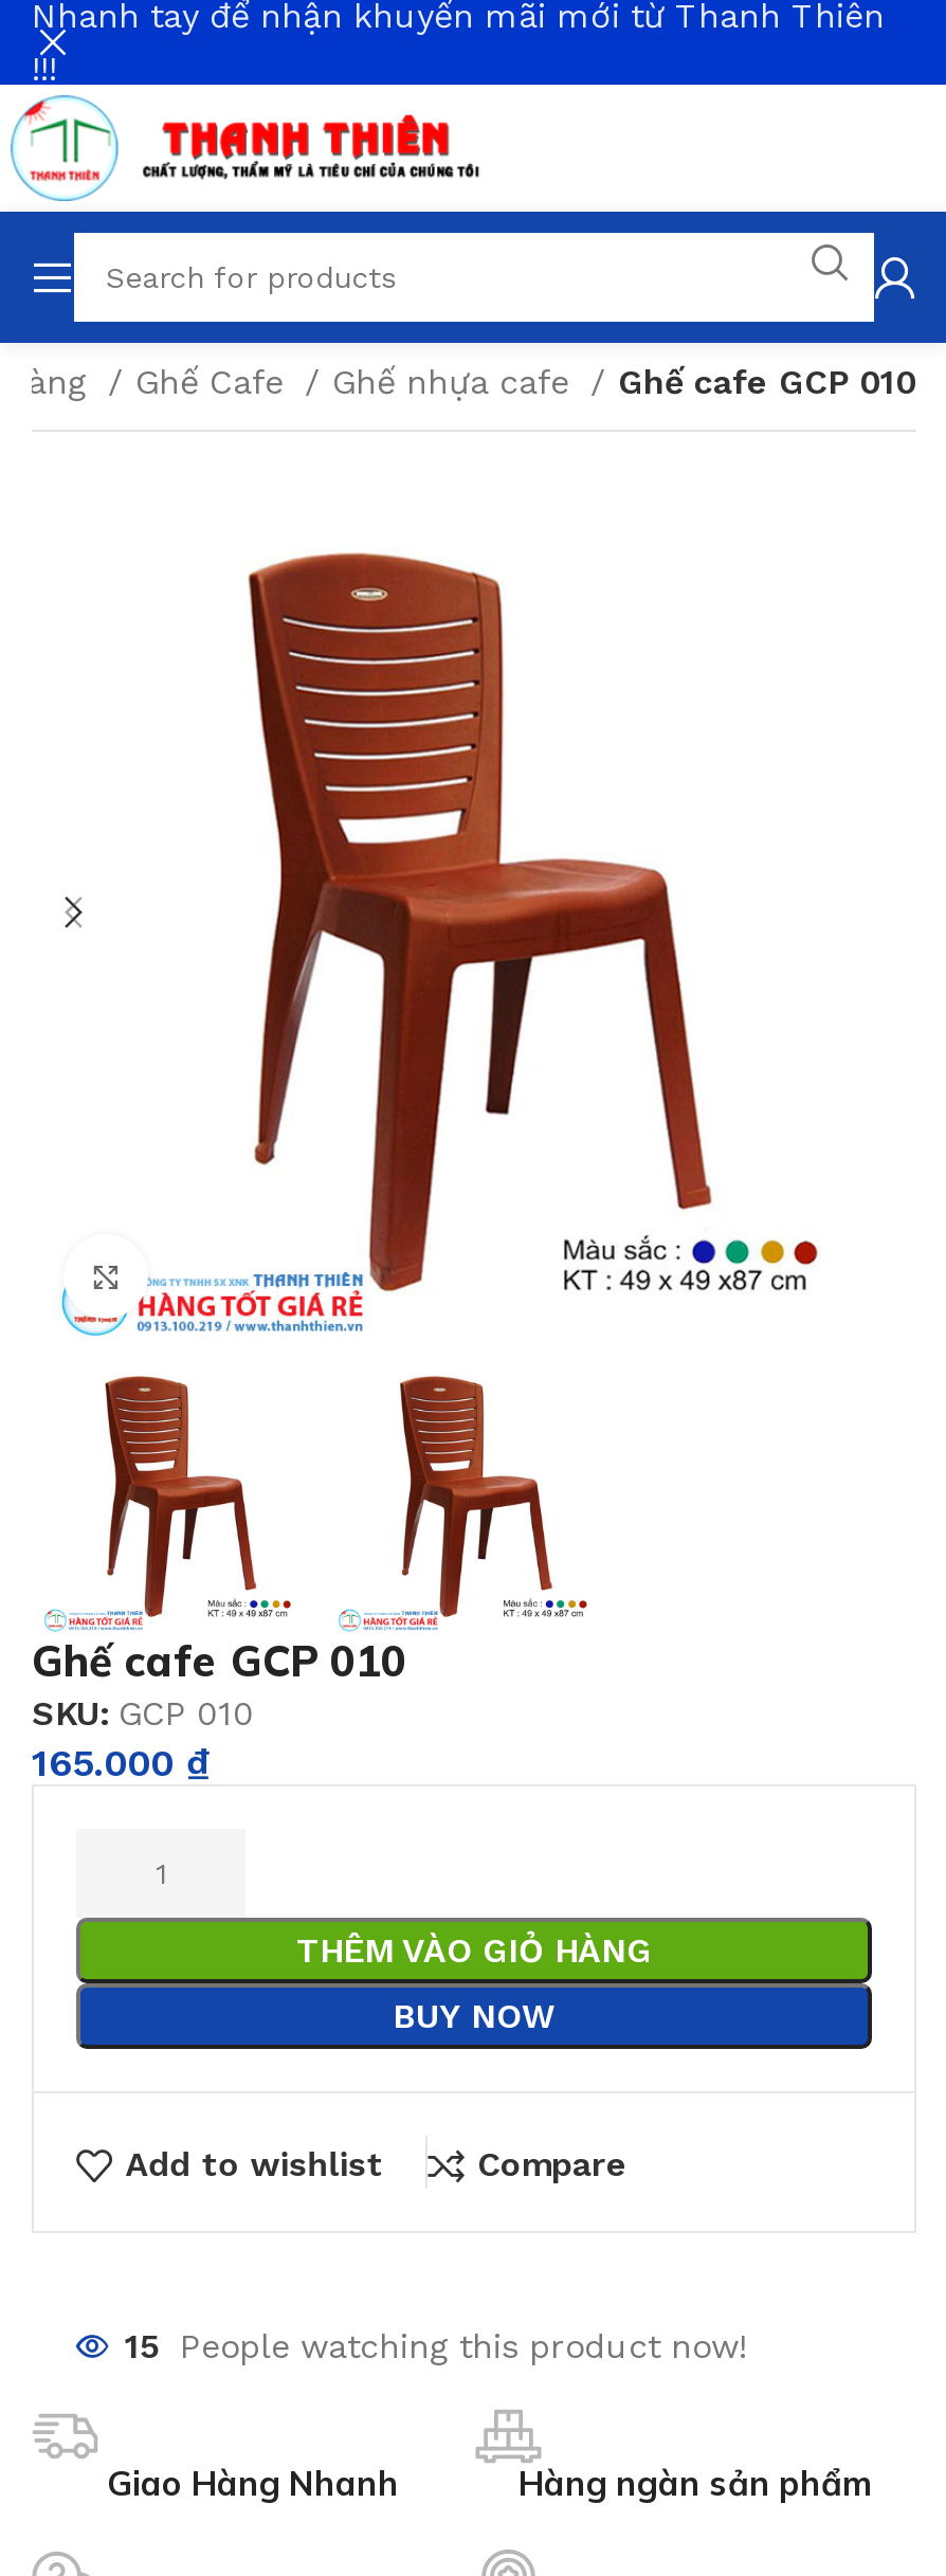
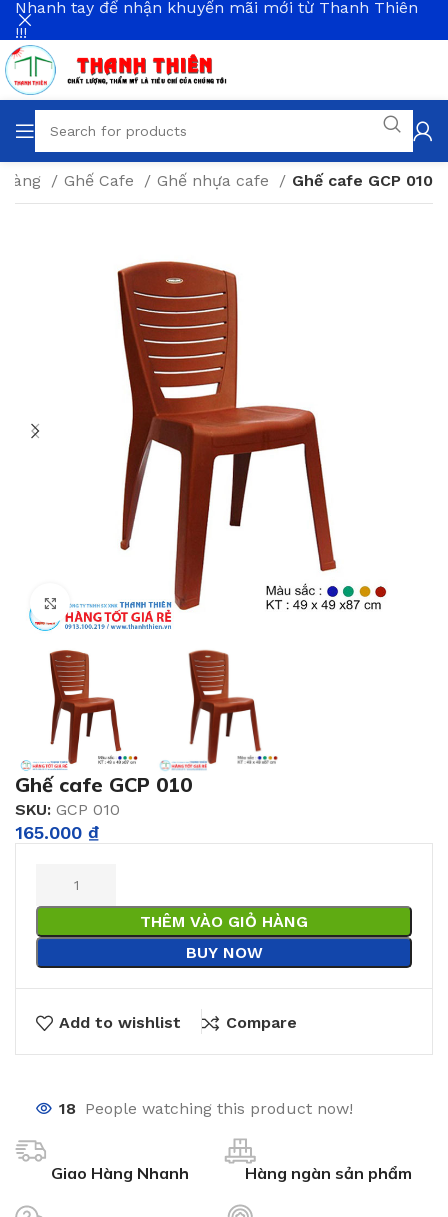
[125,2327,747,2367] 15 People watching this product now! -> [59,1099,353,1118] 18 People watching this product now!

